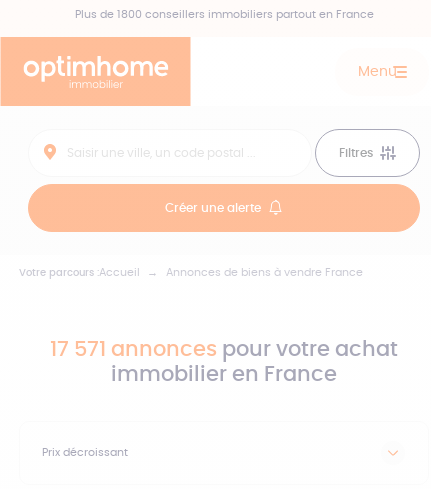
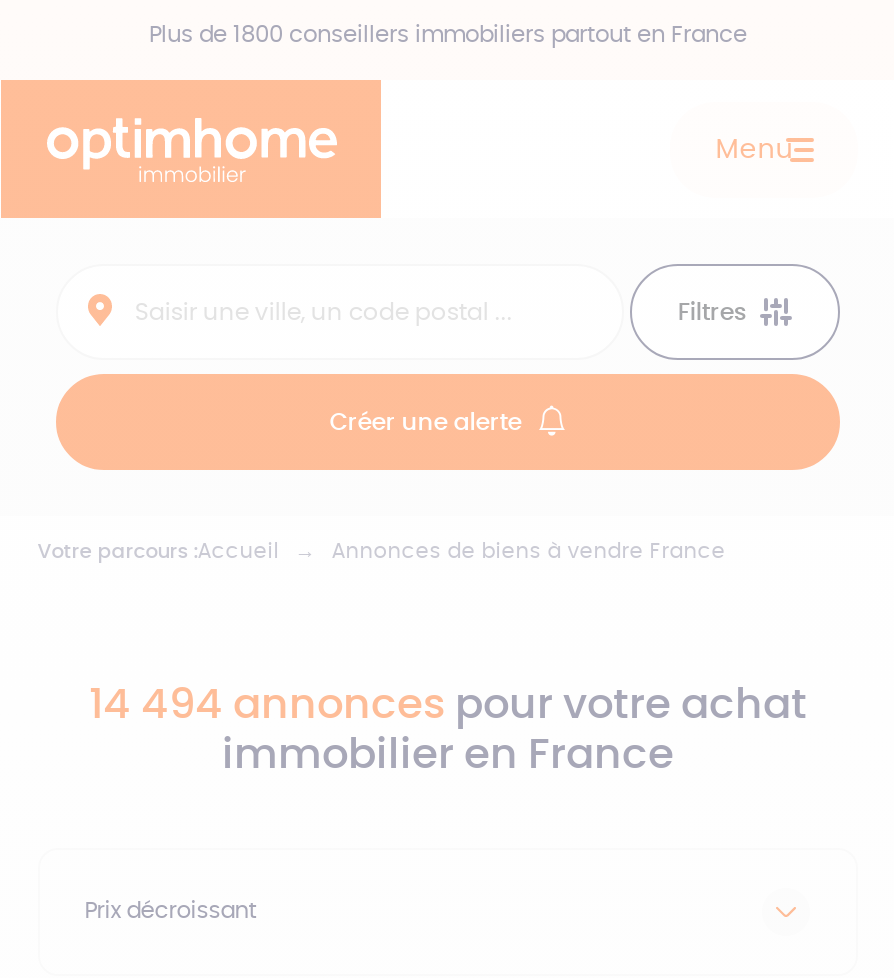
[50,339,398,360] 17 571 annonces pour votre achat -> [89,684,807,726] 14 494 annonces pour votre achat

